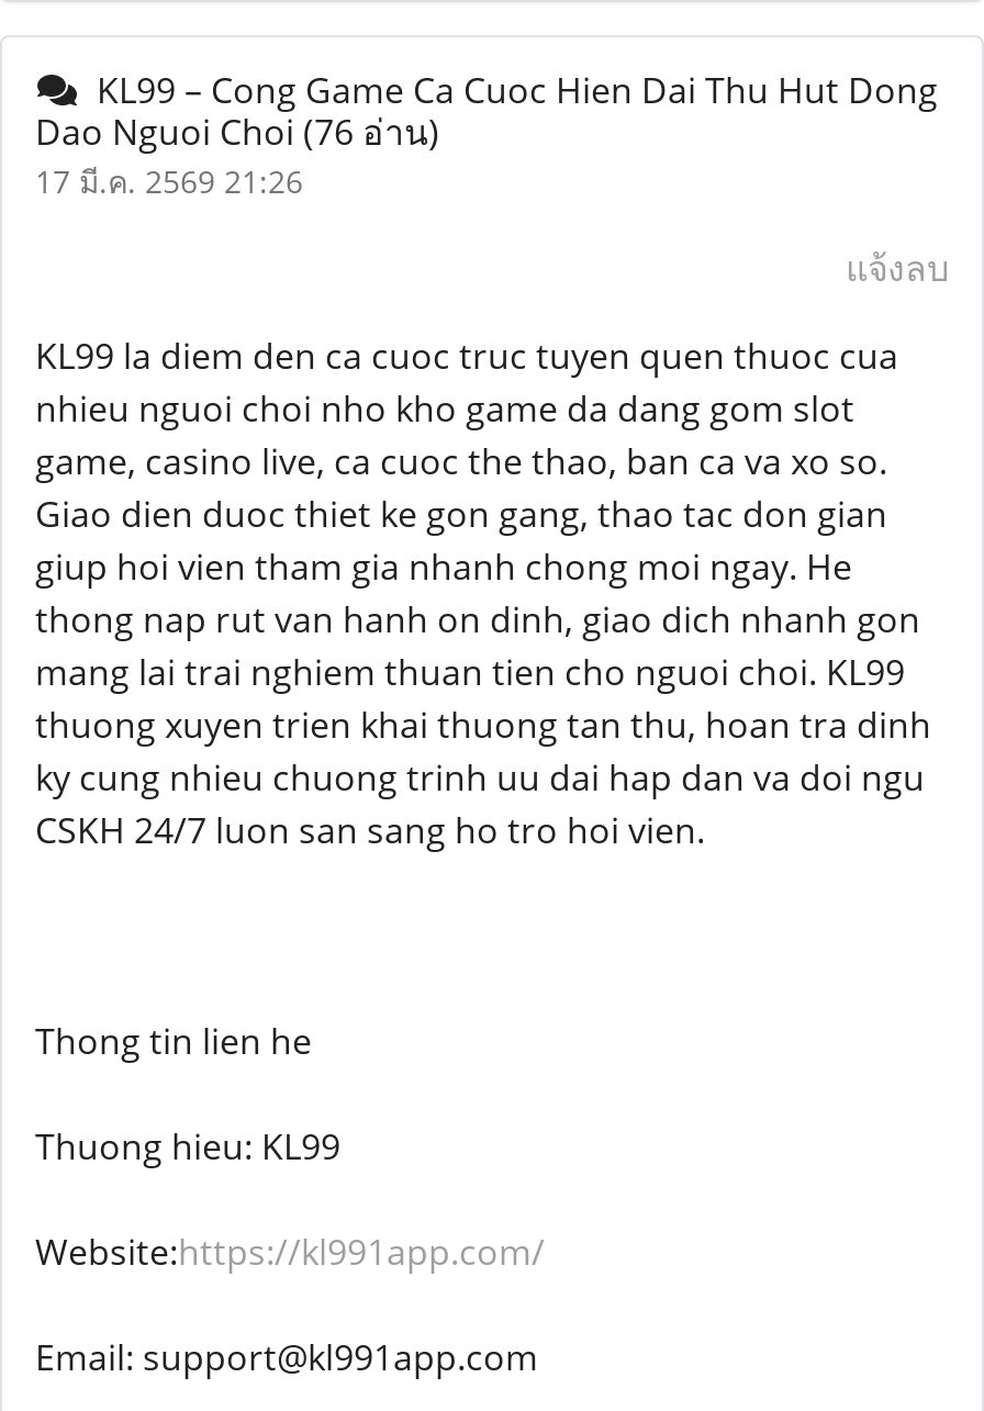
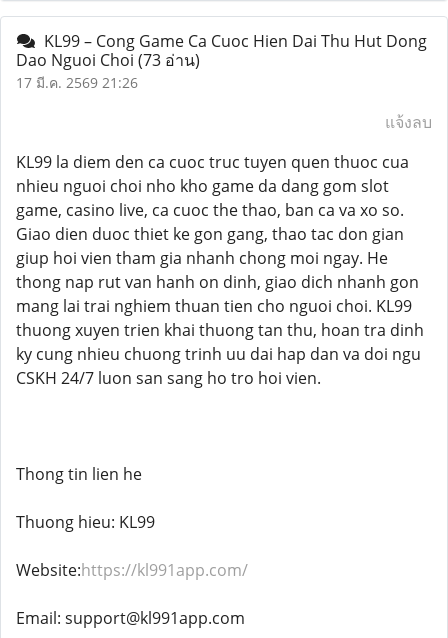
[35,108,439,156] Dao Nguoi Choi (76 อ่าน) -> [16,49,200,71] Dao Nguoi Choi (73 อ่าน)

